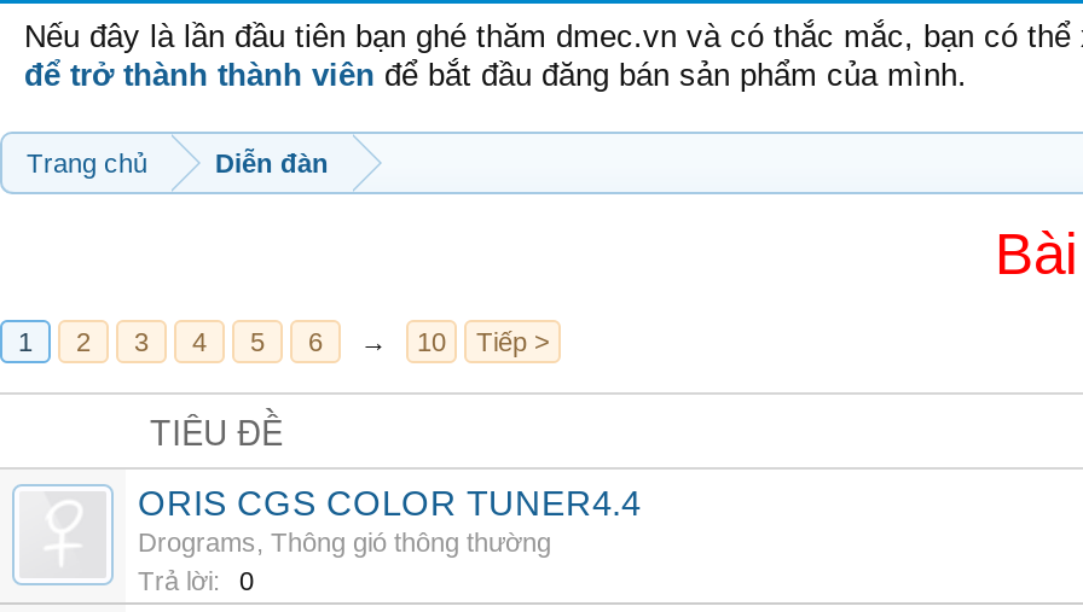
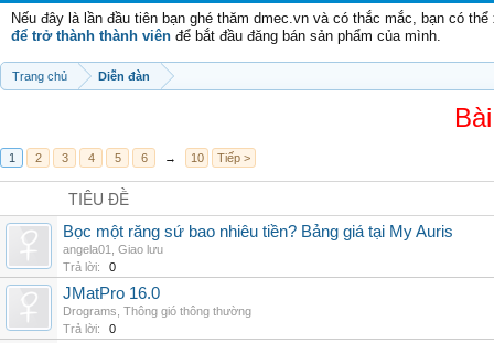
[138,484,641,523] ORIS CGS COLOR TUNER4.4 -> [63,223,453,302] Bọc một răng sứ bao nhiêu tiền? Bảng giá tại My Auris | angela01, Giao lưu | Trả lời: | 0 | JMatPro 16.0

